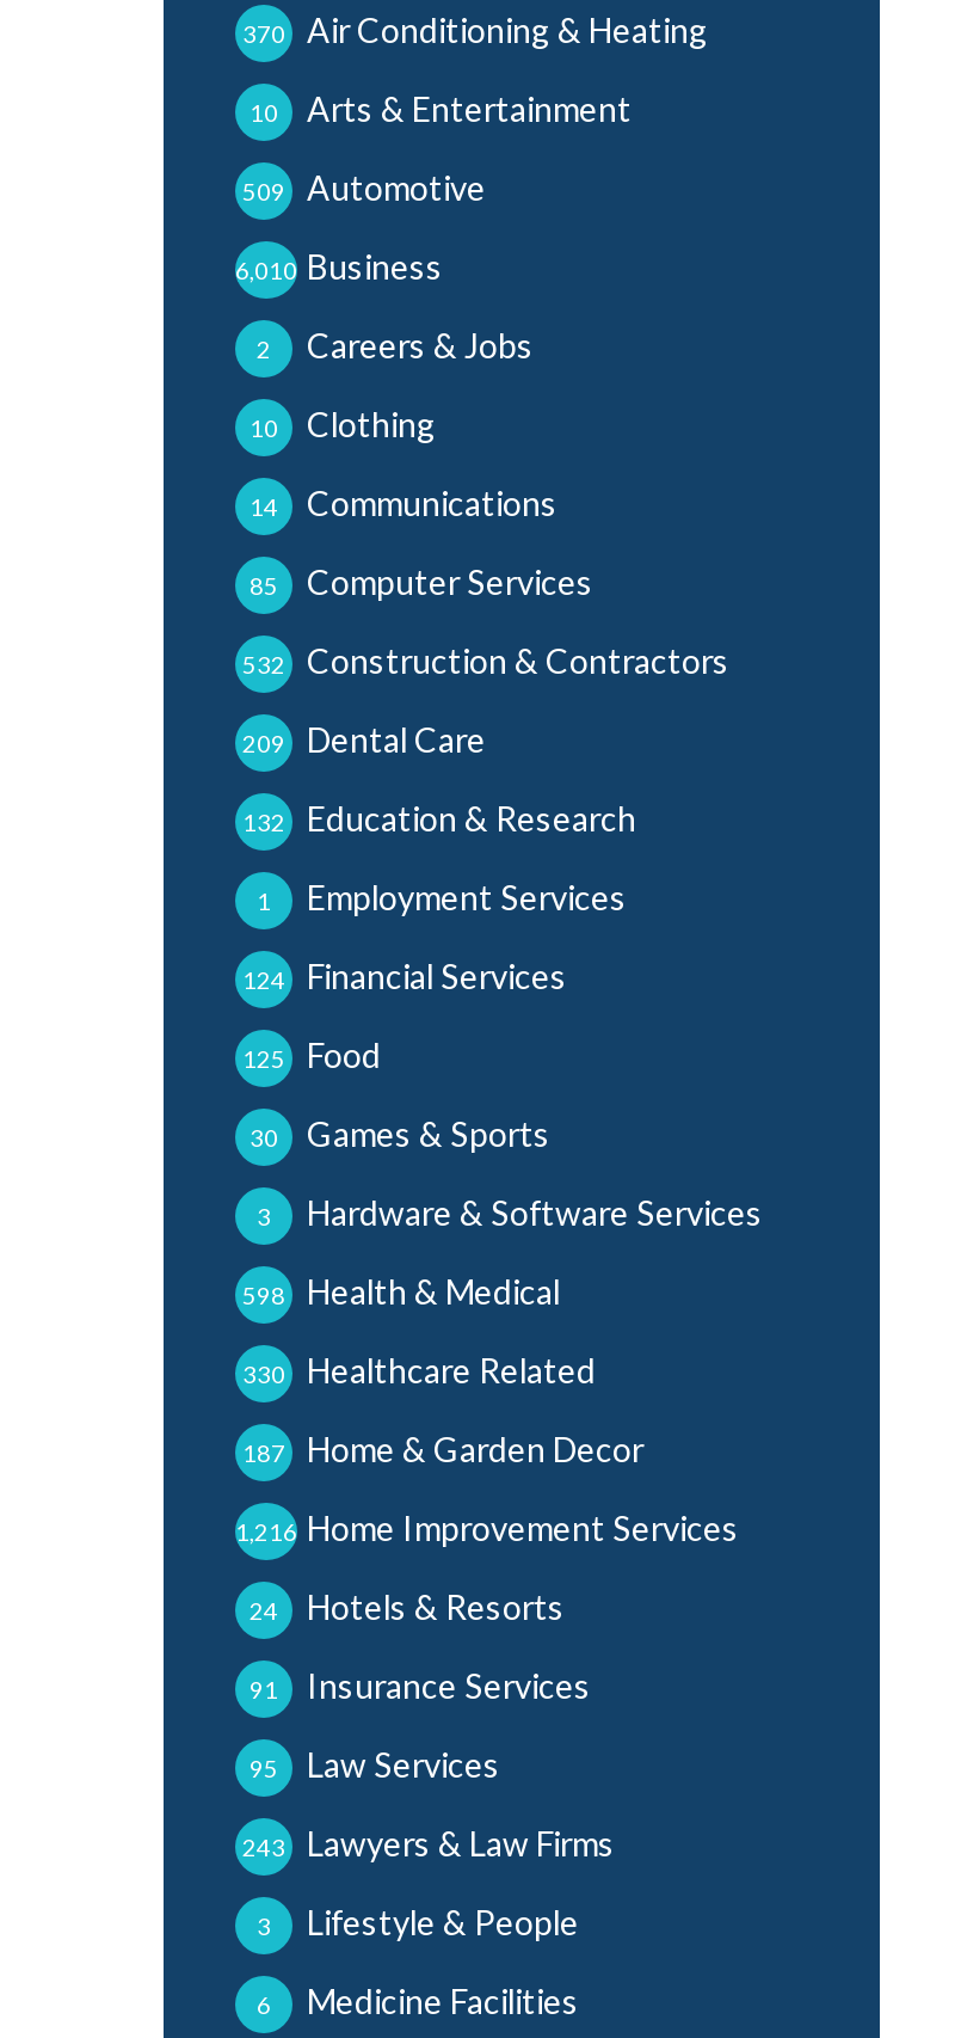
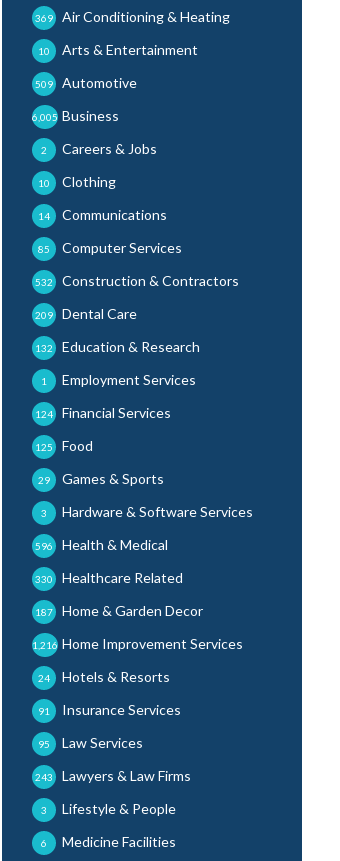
[242,10,708,51] 370 Air Conditioning & Heating -> [35,8,230,25] 369 Air Conditioning & Heating
[235,247,443,287] 6,010 Business -> [32,107,119,124] 6,005 Business
[250,1114,550,1154] 30 Games & Sports -> [38,470,164,487] 29 Games & Sports
[242,1272,560,1312] 598 Health & Medical -> [35,536,168,553] 596 Health & Medical

